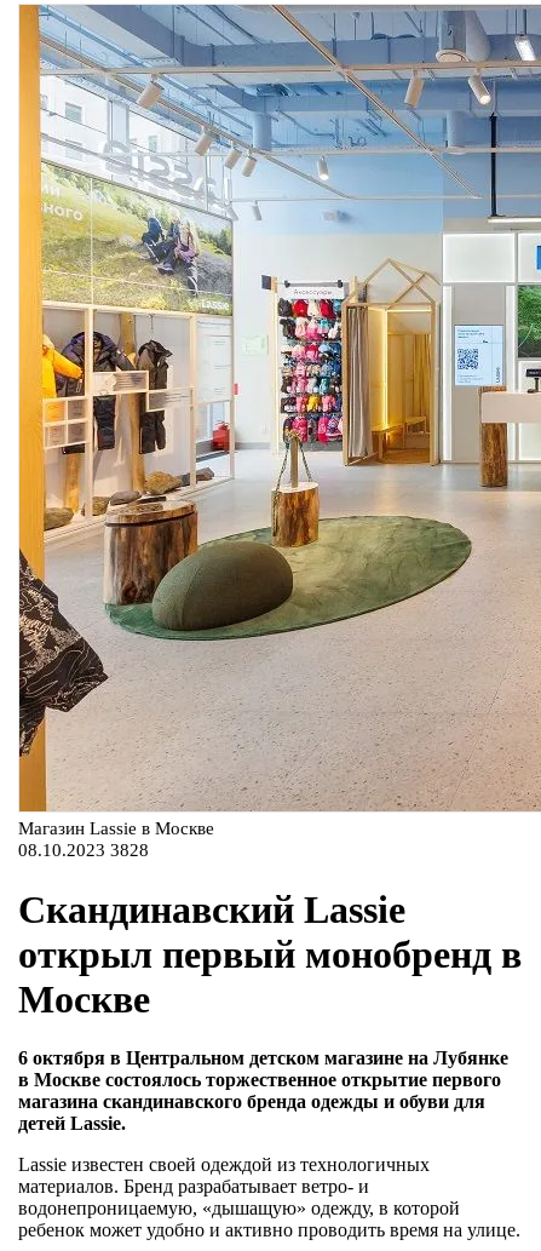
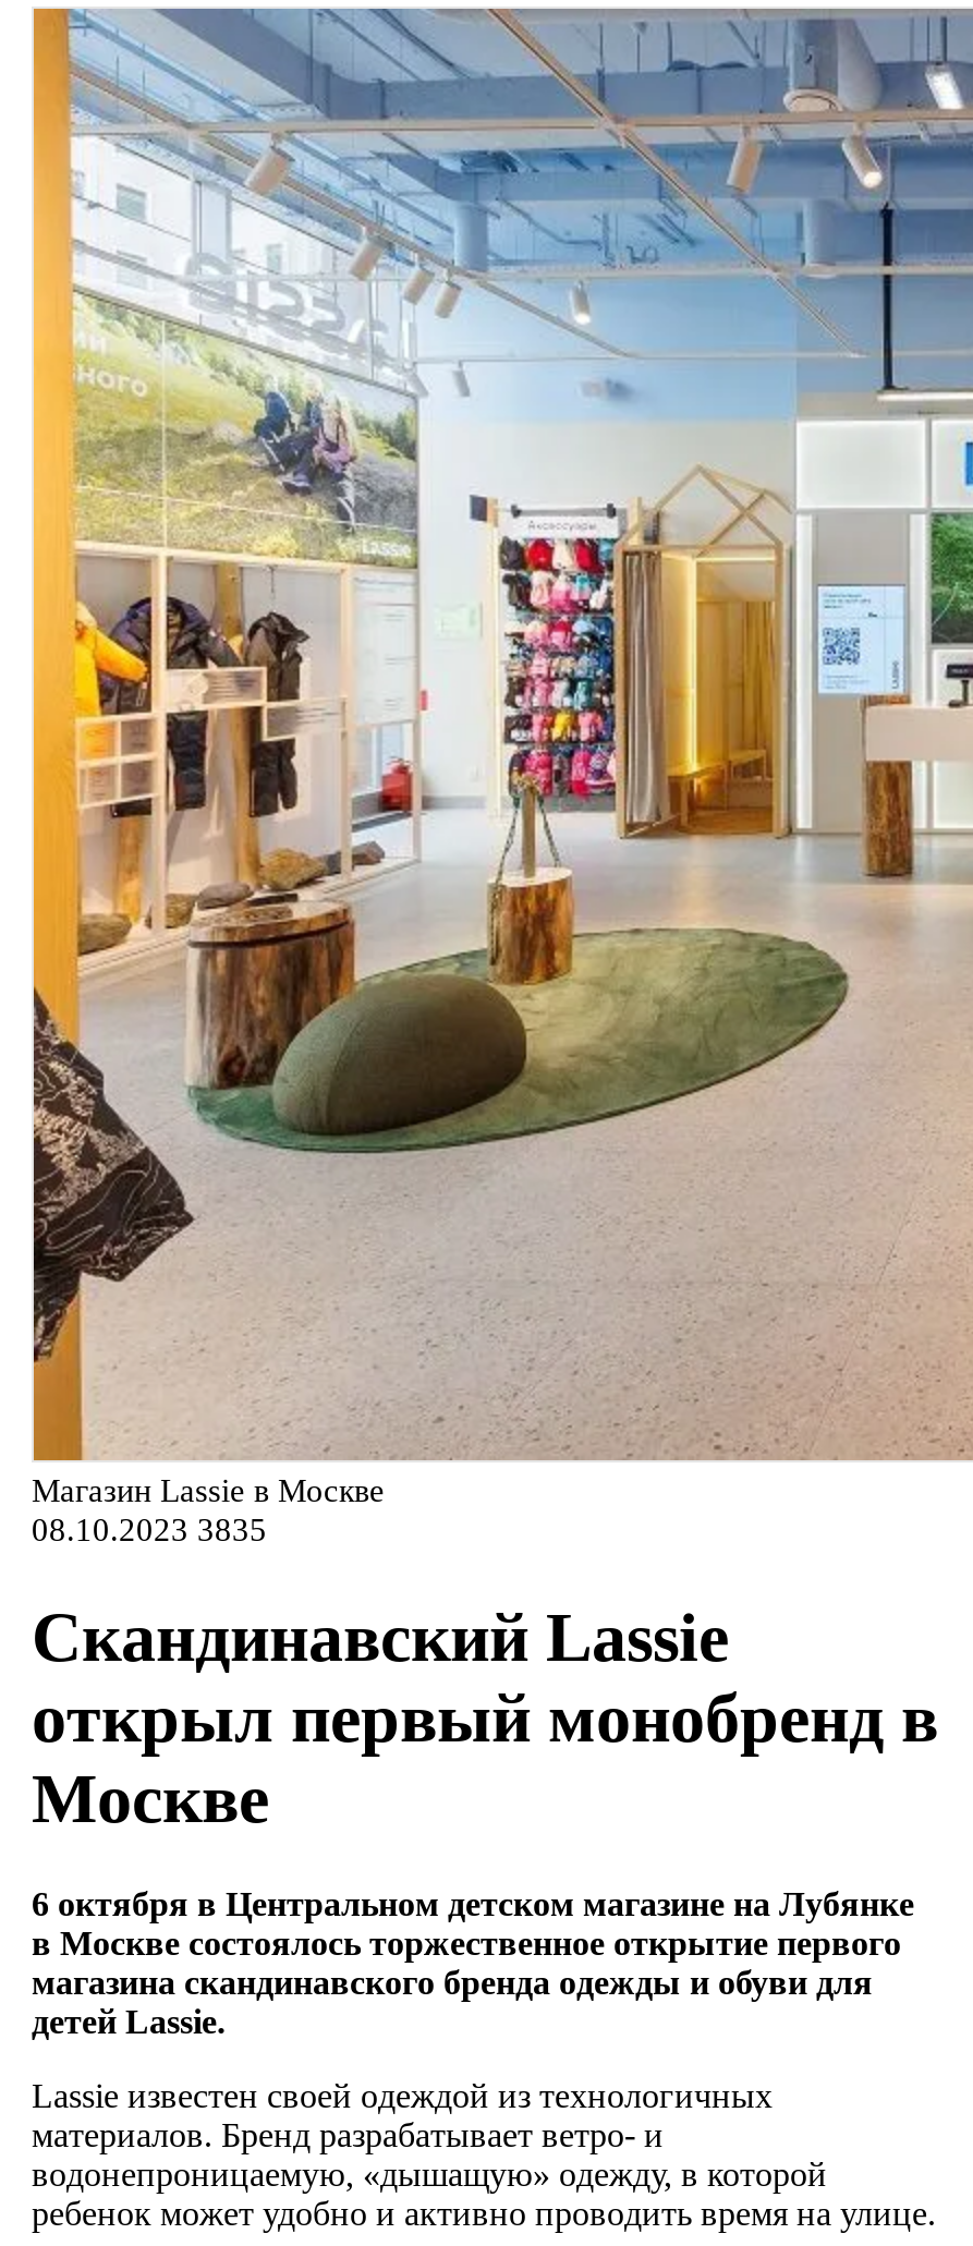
[18,841,149,860] 08.10.2023 3828 -> [32,1513,267,1548] 08.10.2023 3835

